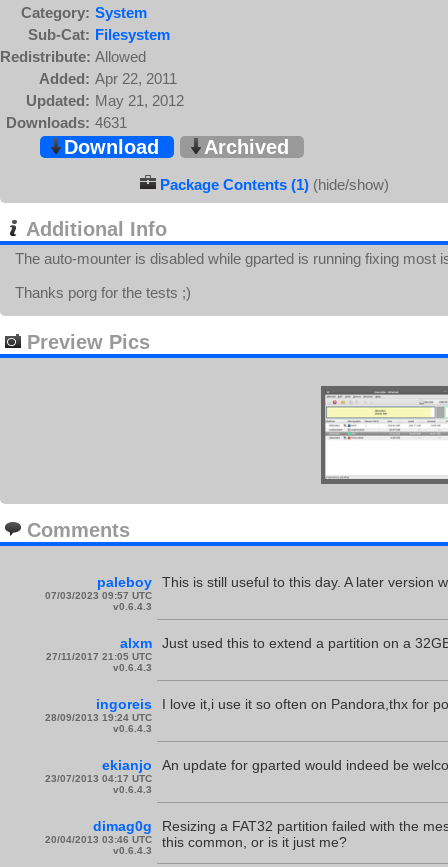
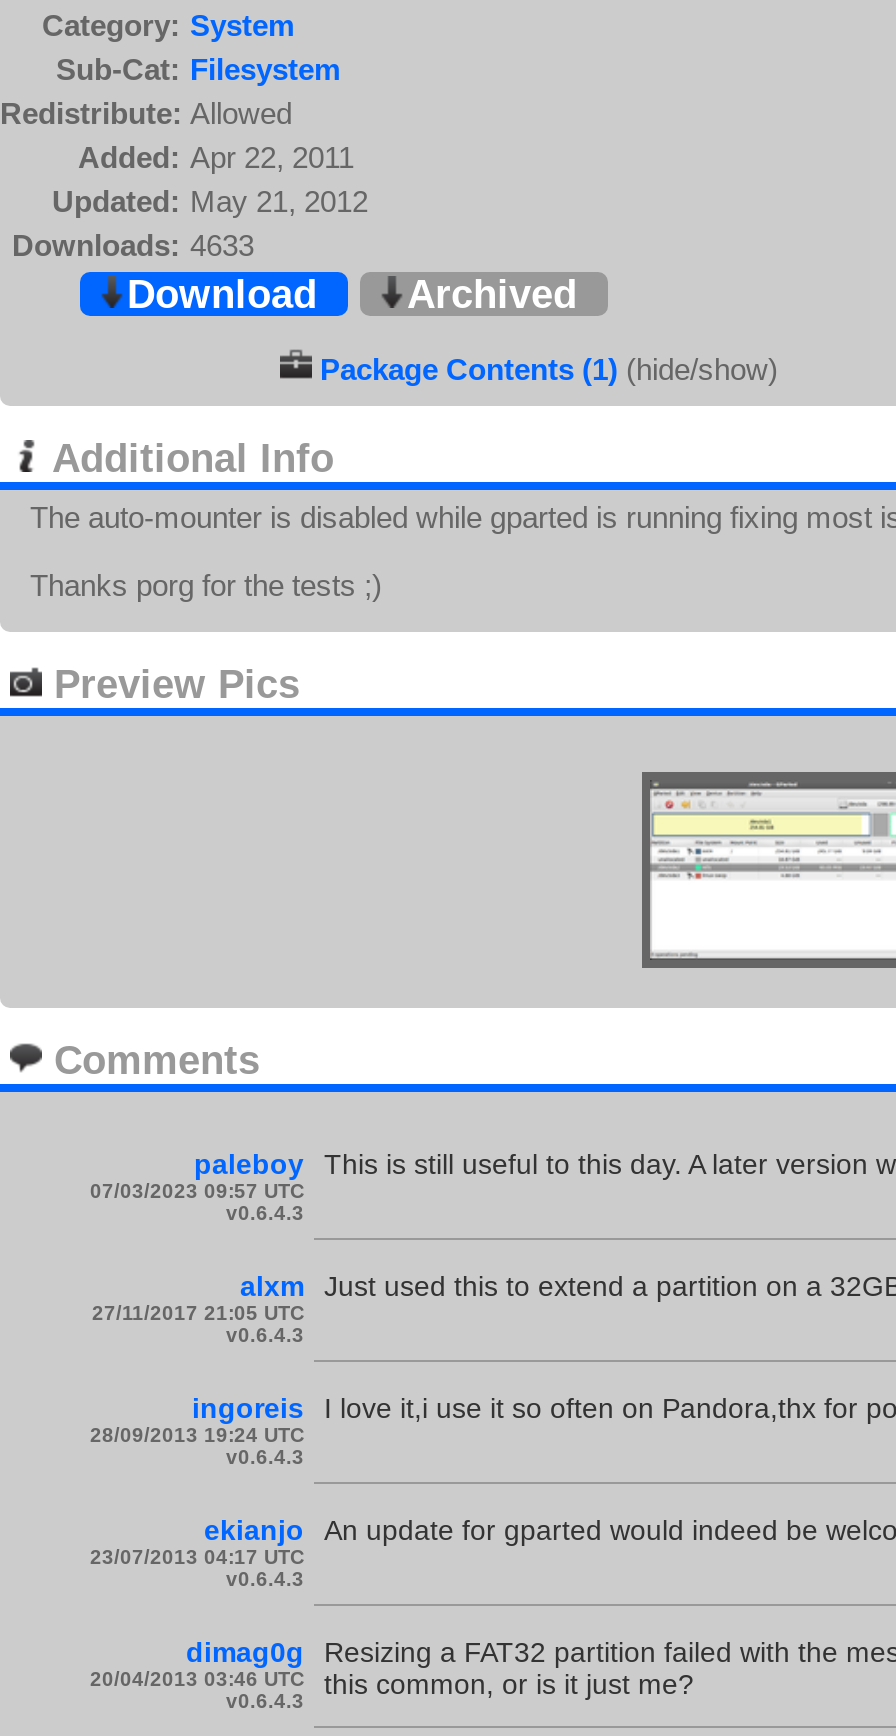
[6,114,127,131] Downloads: 4631 -> [12,228,254,262] Downloads: 4633

